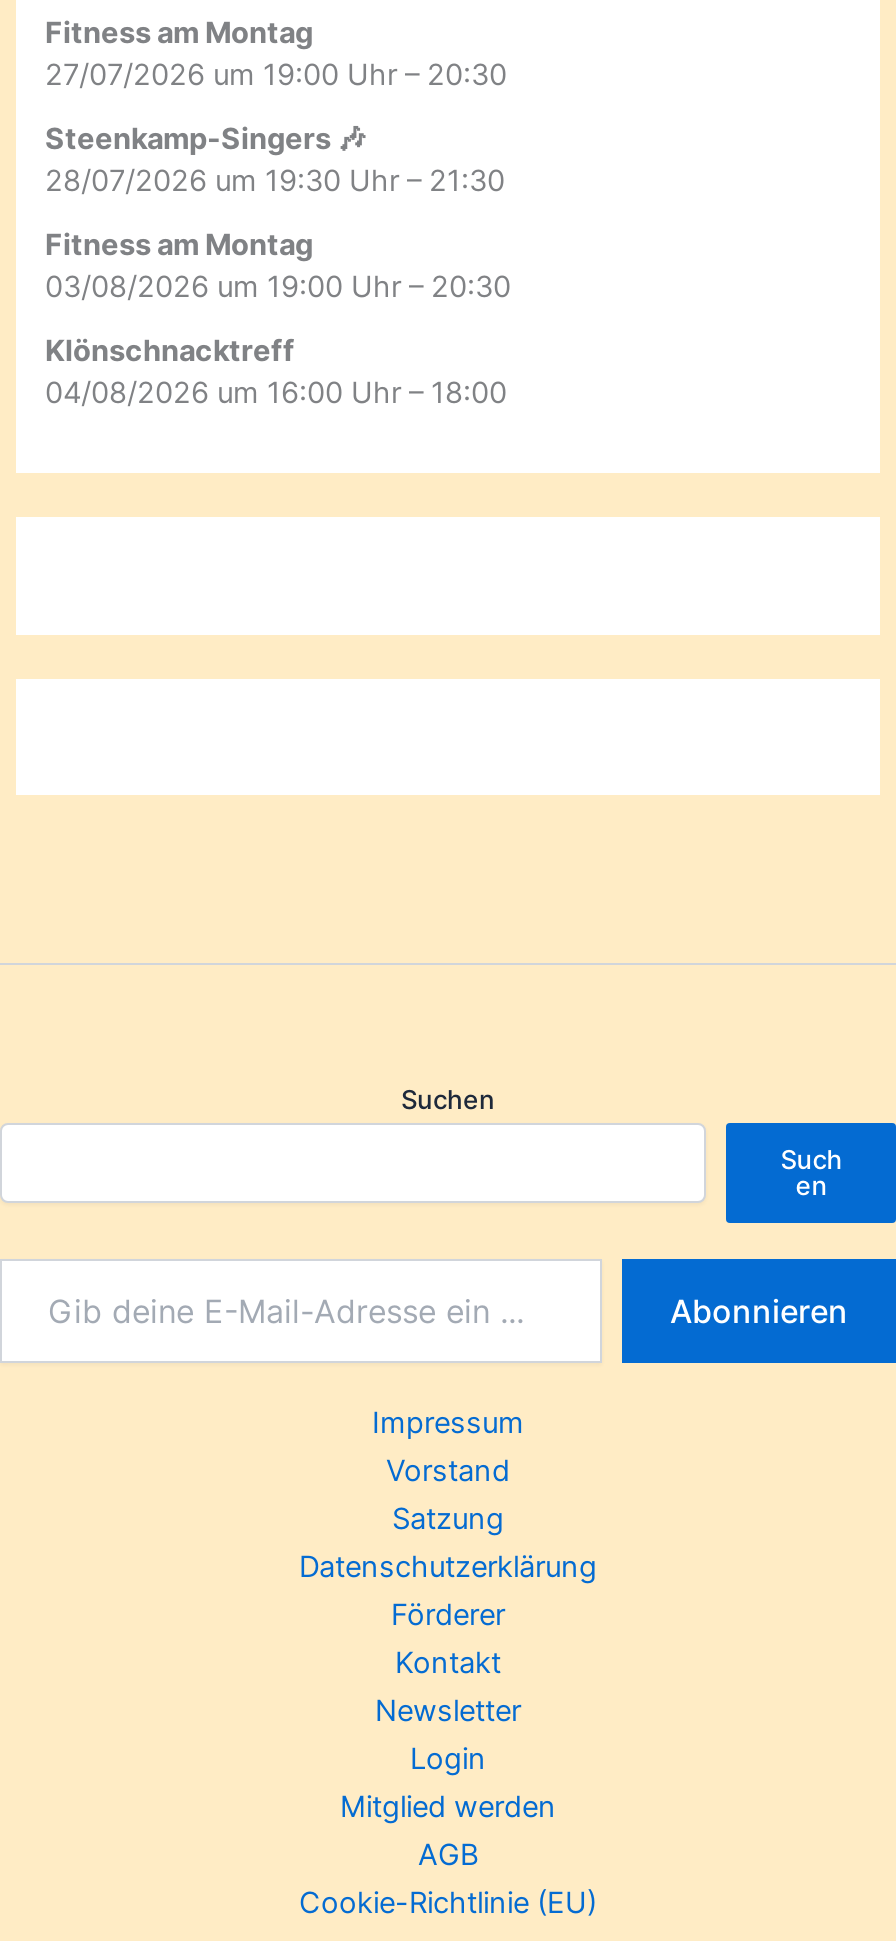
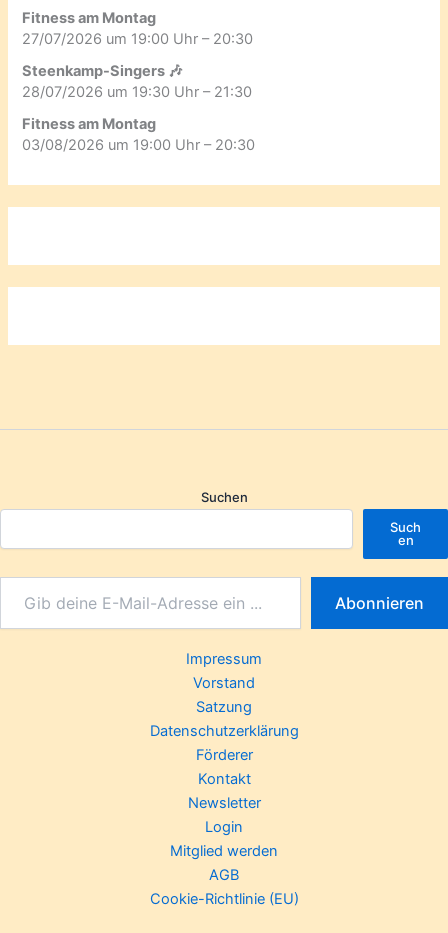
[45,333,507,411] Klönschnacktreff | 04/08/2026 um 16:00 Uhr – 18:00 -> none

